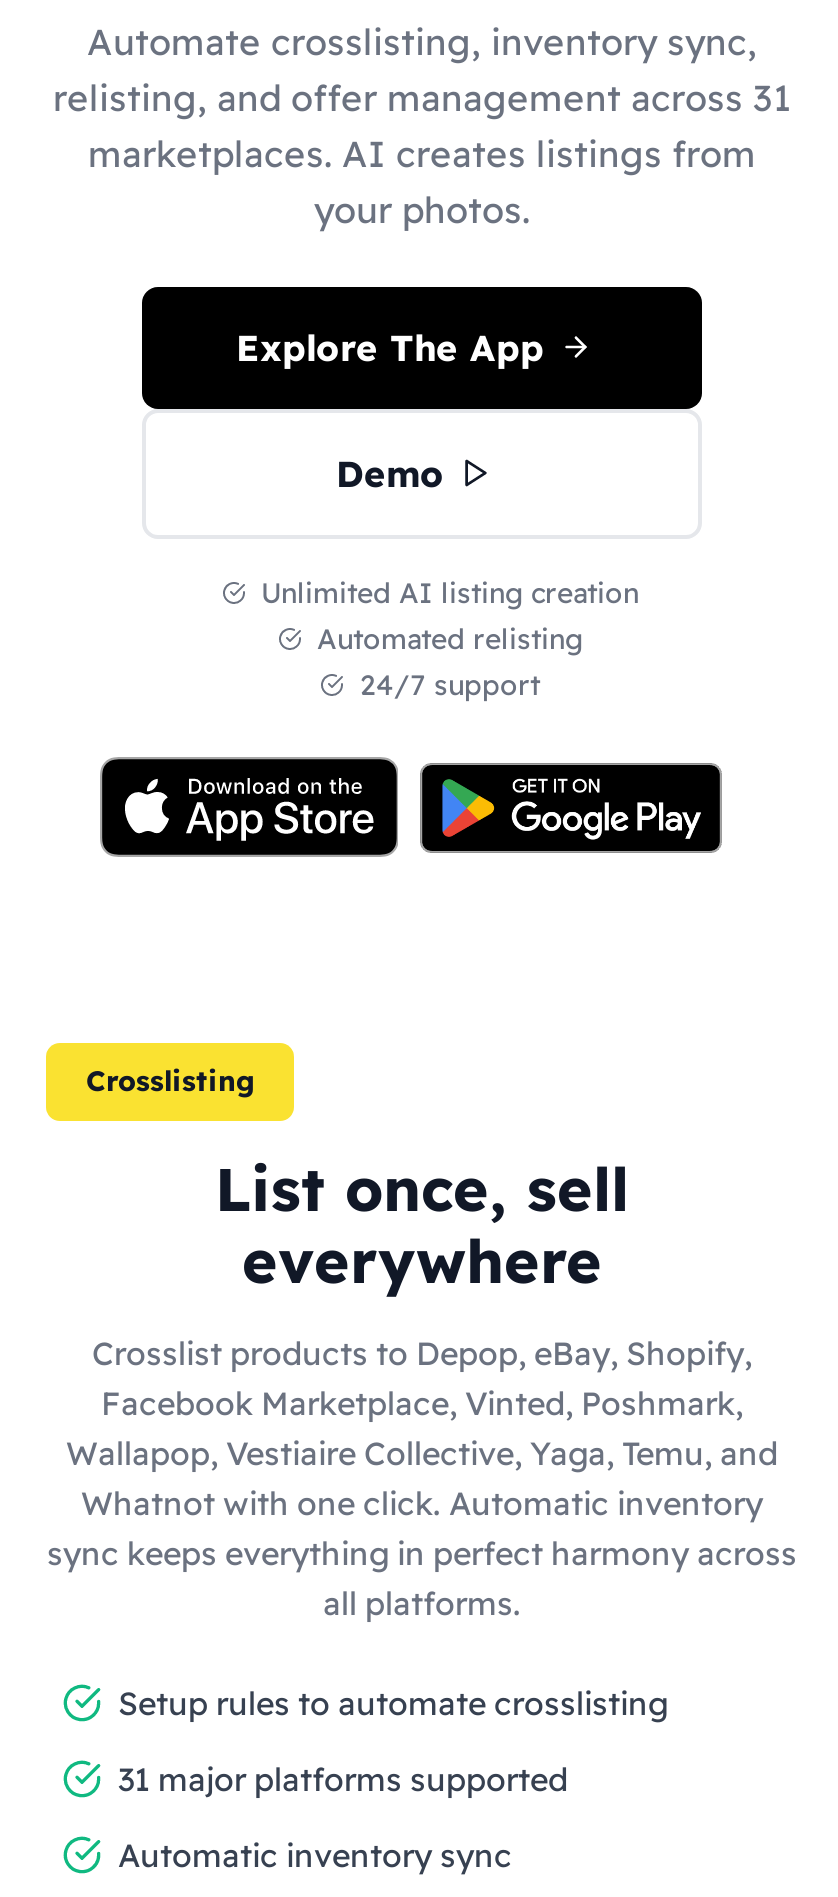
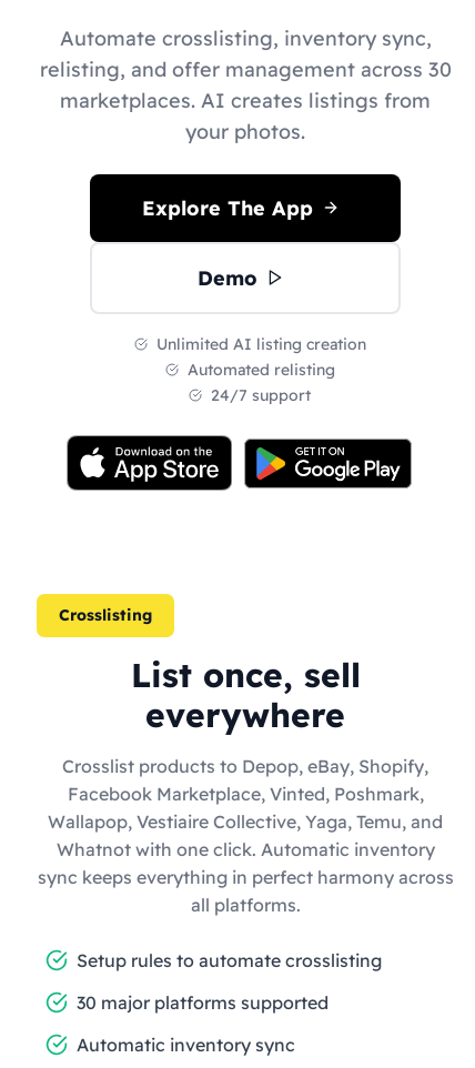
[53,74,791,120] relisting, and offer management across 31 -> [39,56,451,82] relisting, and offer management across 30
[118,1758,568,1798] 31 major platforms supported -> [77,991,329,1013] 30 major platforms supported

